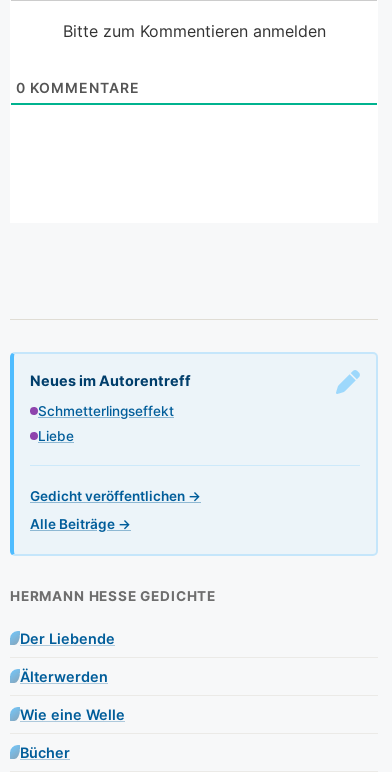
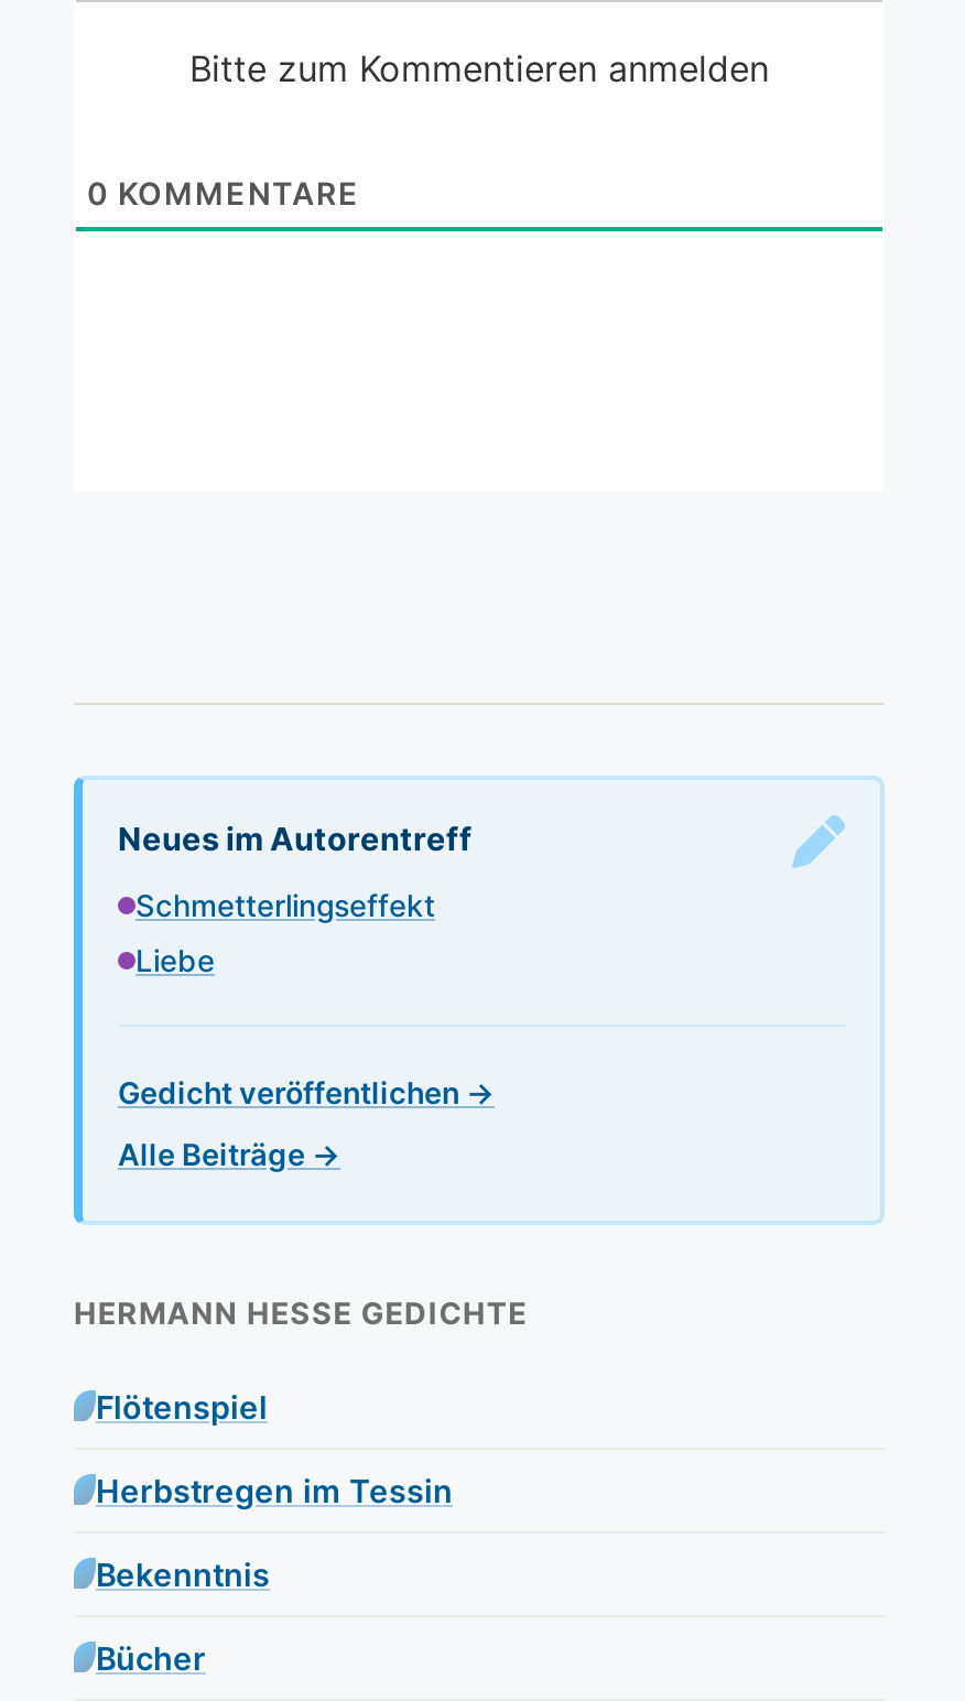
[20,629,115,646] Der Liebende -> [96,1387,268,1424] Flötenspiel
[20,667,108,684] Älterwerden -> [96,1471,453,1508] Herbstregen im Tessin
[20,705,125,722] Wie eine Welle -> [96,1554,270,1592] Bekenntnis

